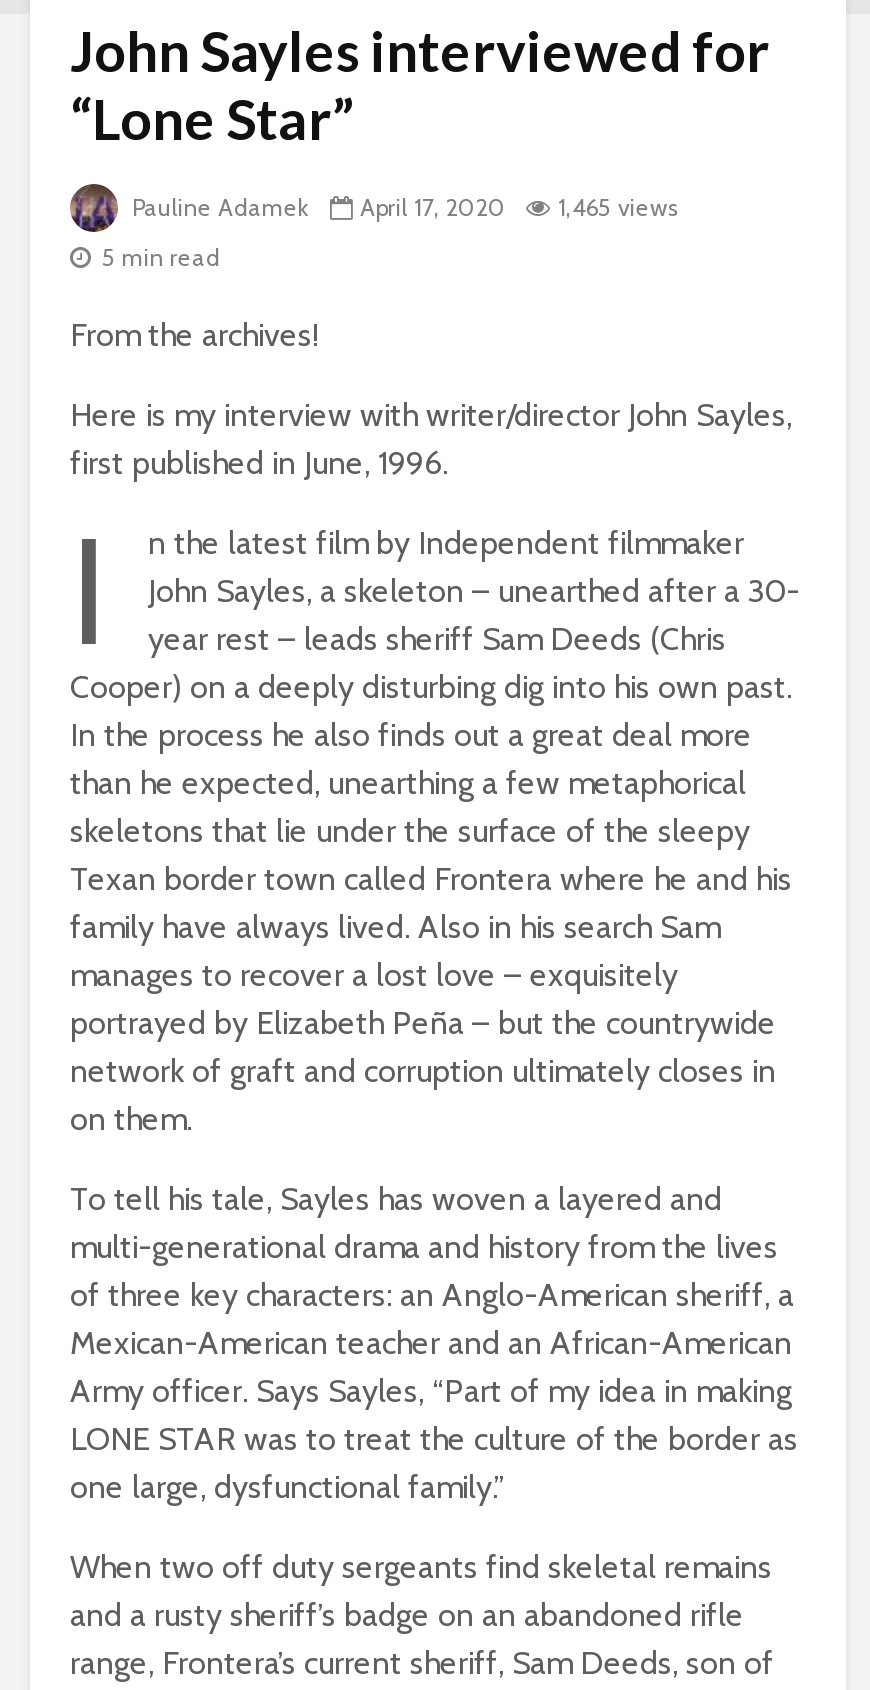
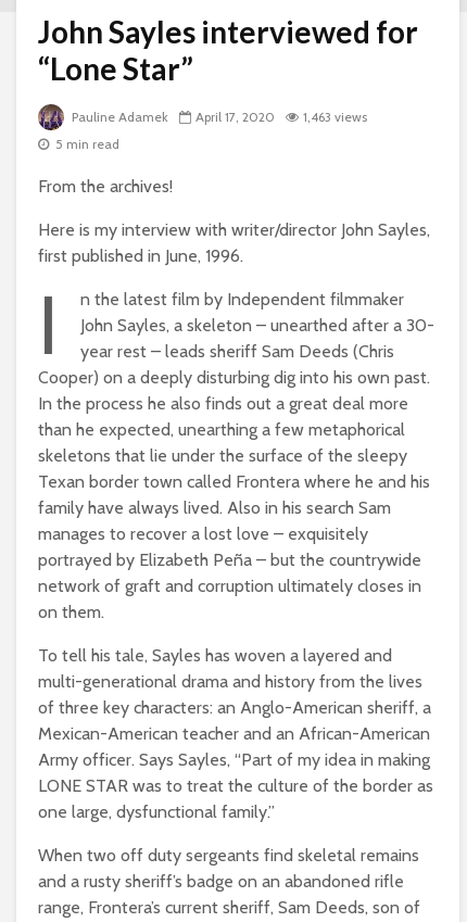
[126,192,678,222] Pauline Adamek April 17, 2020 1,465 views -> [68,109,367,125] Pauline Adamek April 17, 2020 1,463 views

